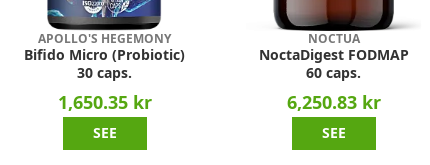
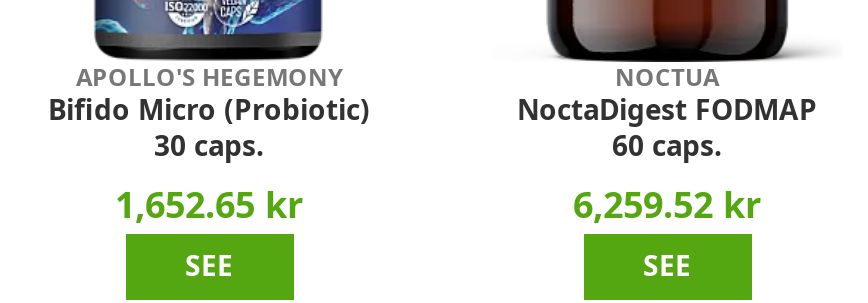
[57,93,151,111] 1,650.35 kr -> [115,187,303,223] 1,652.65 kr
[286,93,380,111] 6,250.83 kr -> [573,187,761,223] 6,259.52 kr

